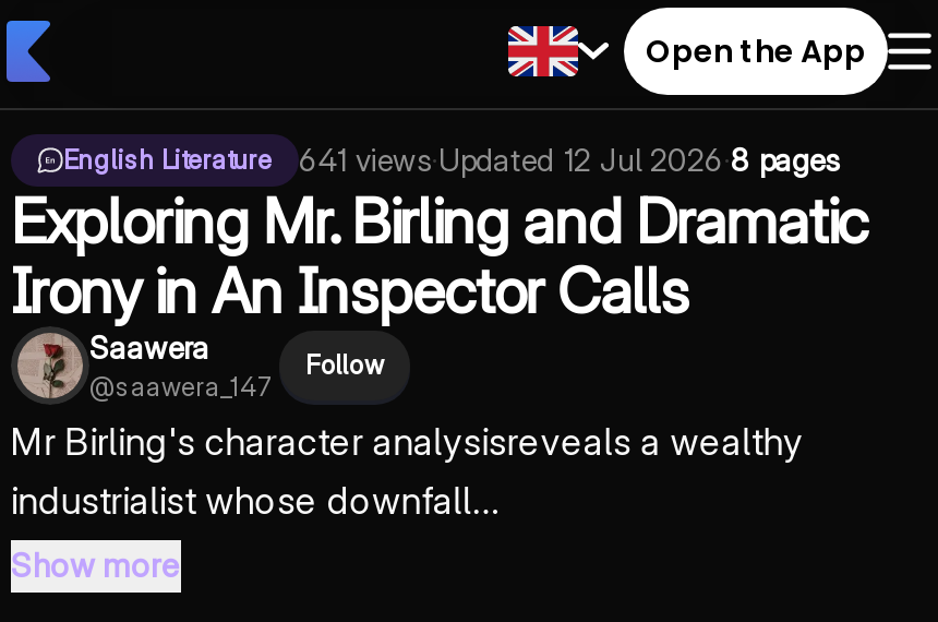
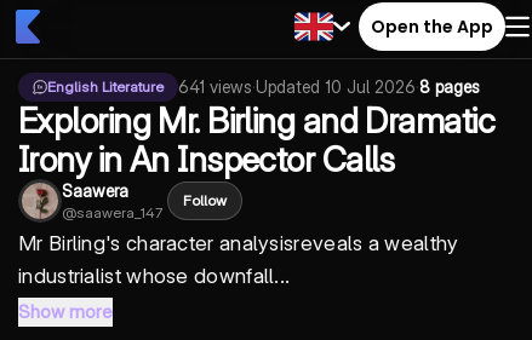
[299,141,840,178] 641 views · Updated 12 Jul 2026 · 8 pages -> [178,76,480,97] 641 views · Updated 10 Jul 2026 · 8 pages

